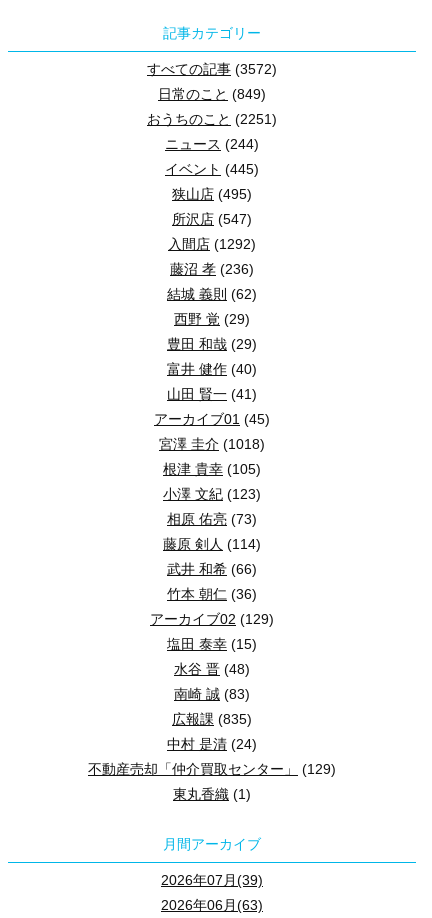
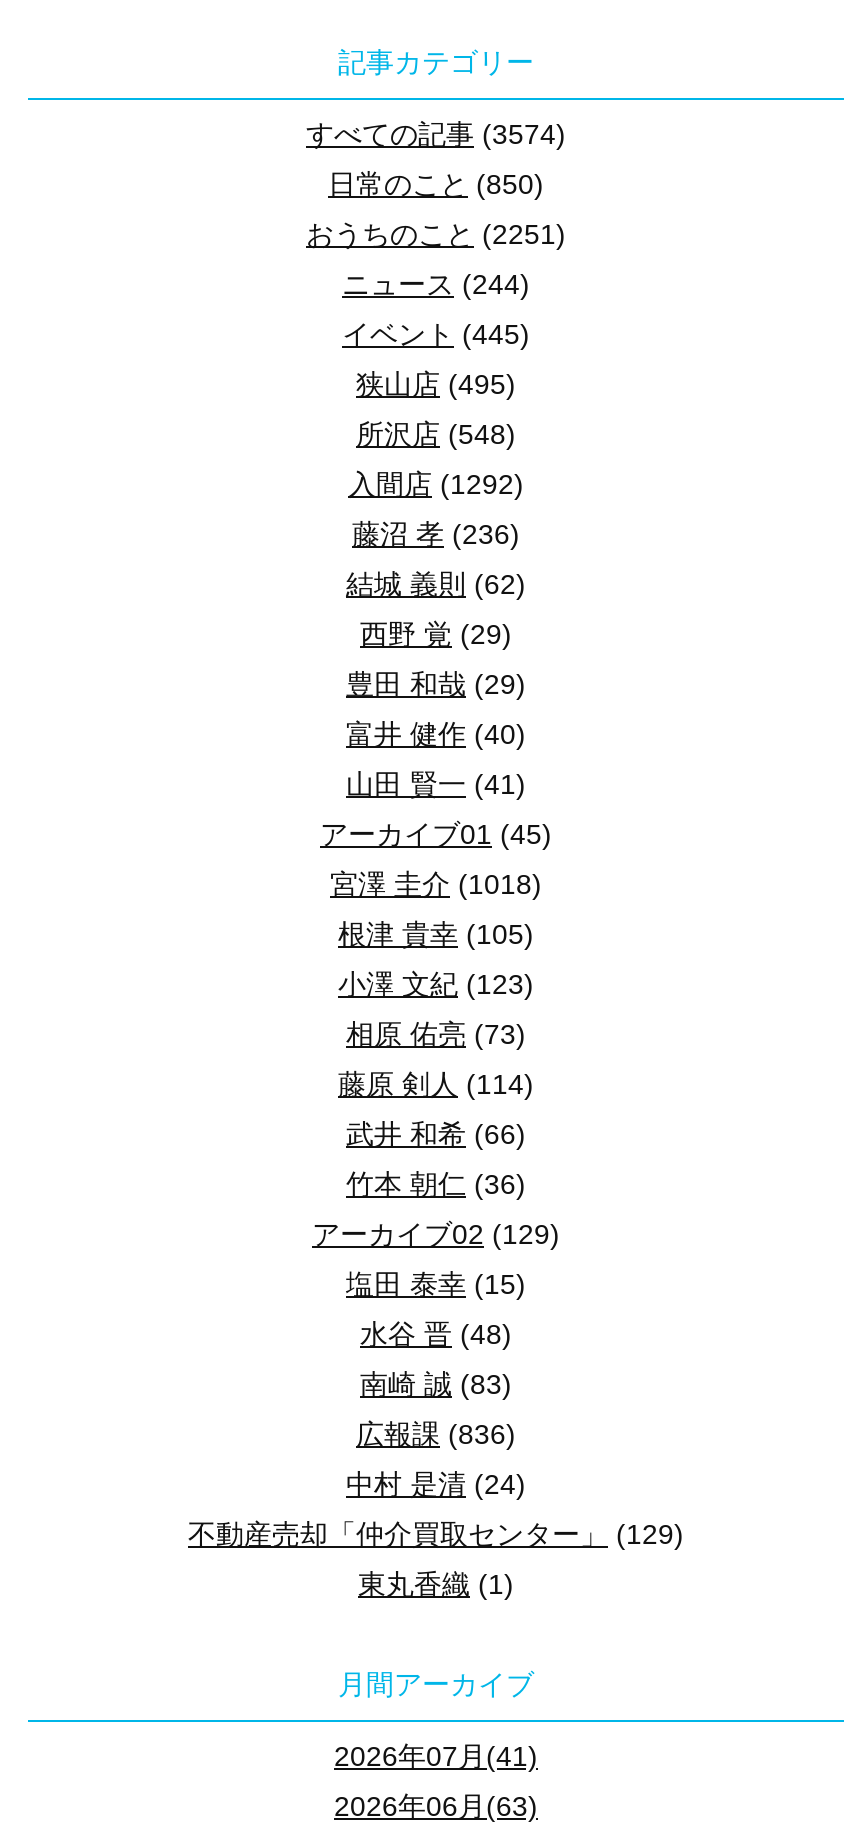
[147,61,277,77] すべての記事(3572) -> [306,118,566,150] すべての記事(3574)
[158,86,266,102] 日常のこと(849) -> [328,168,544,200] 日常のこと(850)
[172,211,252,227] 所沢店(547) -> [356,418,516,450] 所沢店(548)
[172,711,252,727] 広報課(835) -> [356,1418,516,1450] 広報課(836)
[161,872,263,888] 2026年07月(39) -> [334,1740,538,1772] 2026年07月(41)

